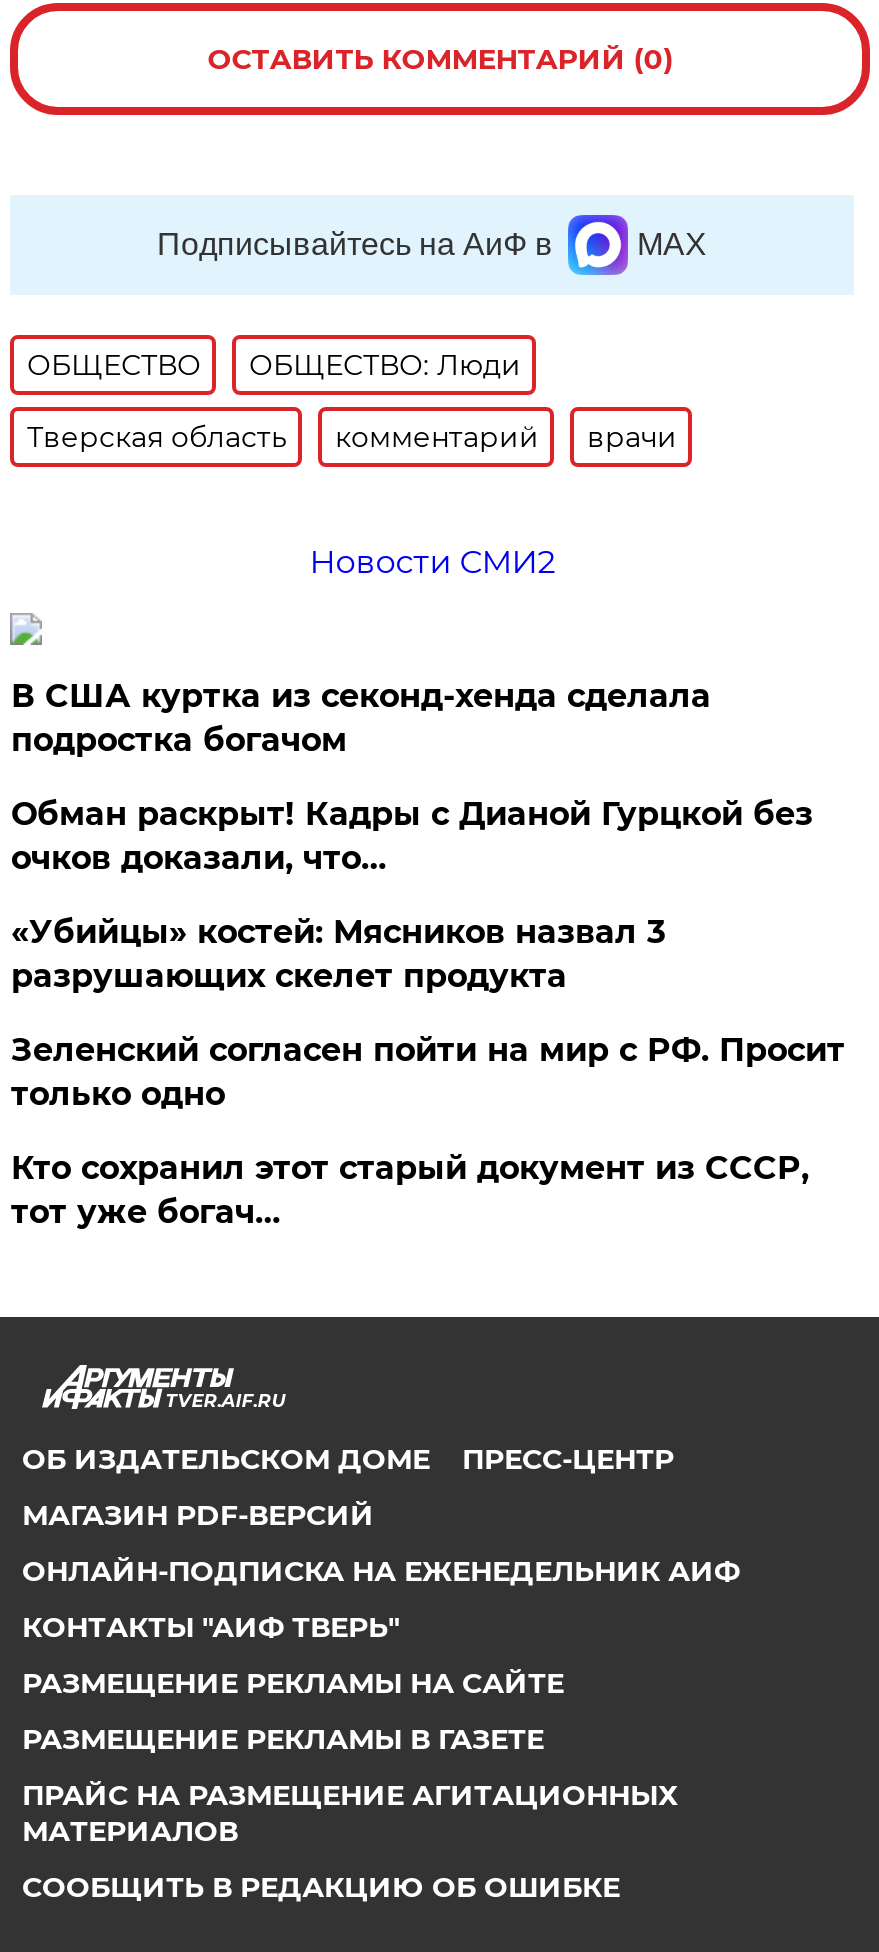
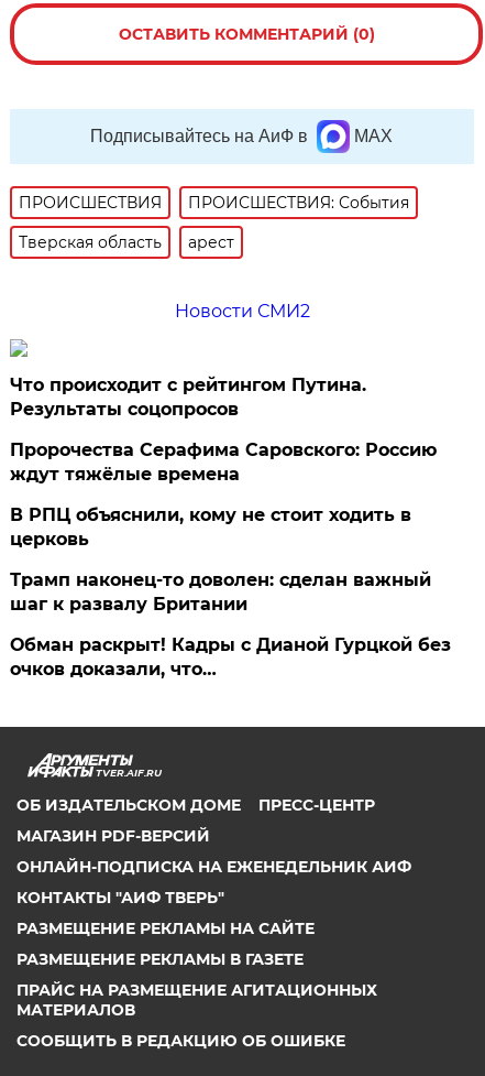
[27,347,521,383] ОБЩЕСТВО | ОБЩЕСТВО: Люди -> [19,193,410,213] ПРОИСШЕСТВИЯ | ПРОИСШЕСТВИЯ: События
[335,419,677,455] комментарий | врачи -> [189,232,235,252] арест
[11,677,711,759] В США куртка из секонд-хенда сделала | подростка богачом -> [10,374,437,615] Что происходит с рейтингом Путина. | Результаты соцопросов | Пророчества Серафима Саровского: Россию | ждут тяжёлые времена | В РПЦ объяснили, кому не стоит ходить в | церковь | Трамп наконец-то доволен: сделан важный | шаг к развалу Британии
moved [11,795,813,877] -> [10,634,451,680]: Обман раскрыт! Кадры с Дианой Гурцкой без | очков доказали, что…
[11,913,845,1231] «Убийцы» костей: Мясников назвал 3 | разрушающих скелет продукта | Зеленский согласен пойти на мир с РФ. Просит | только одно | Кто сохранил этот старый документ из СССР, | тот уже богач… -> none

